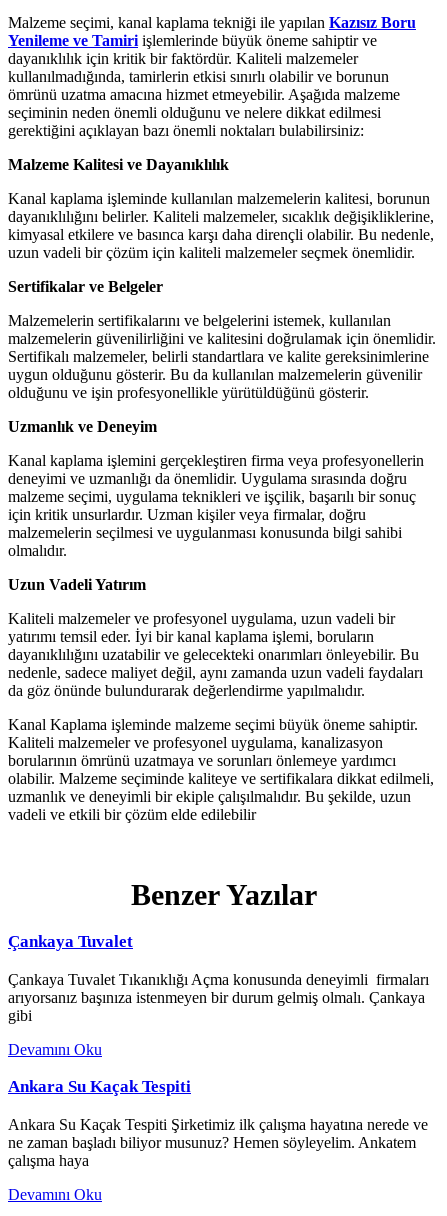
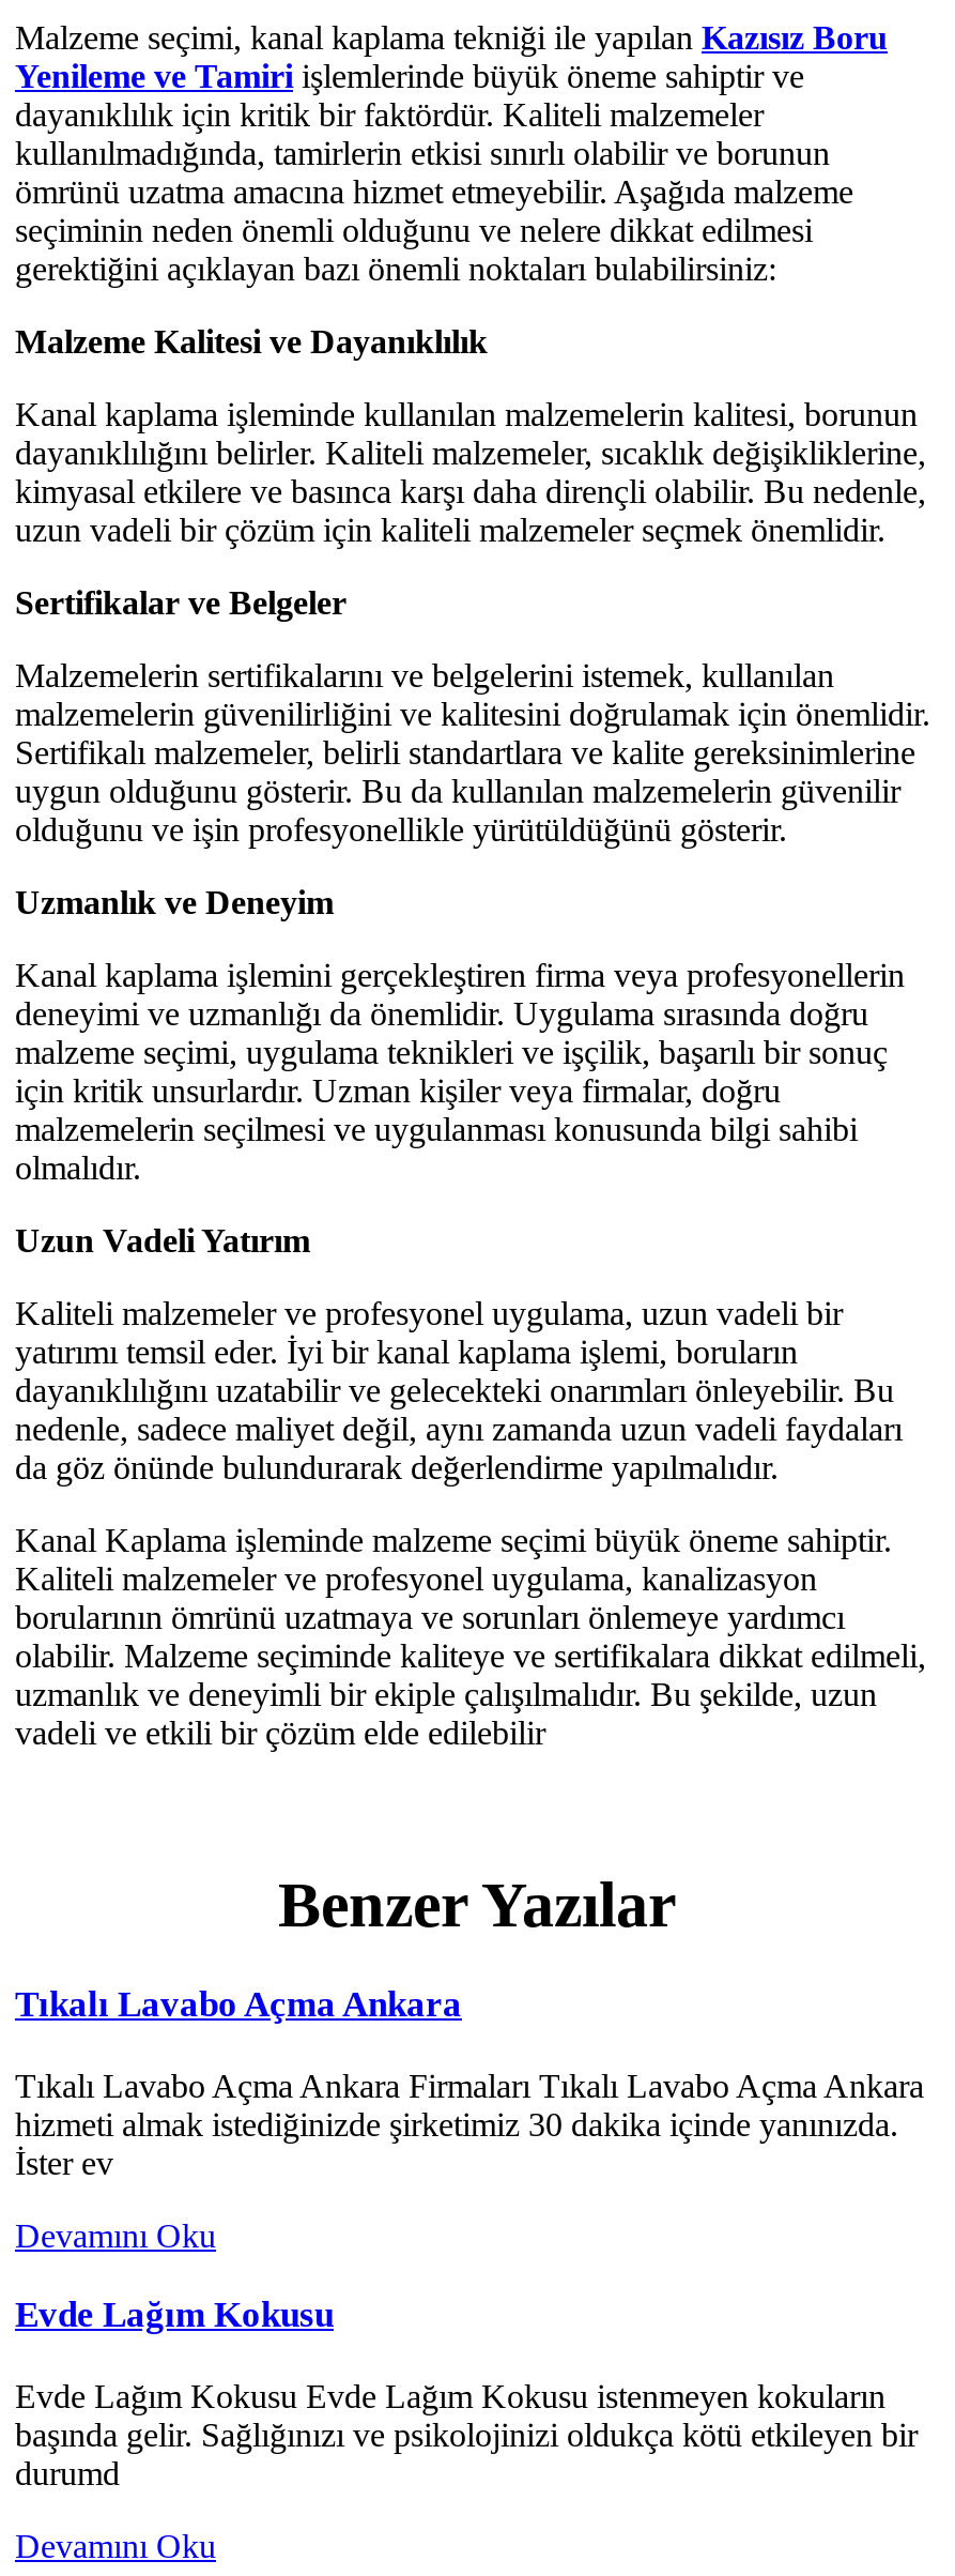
[8,932,133,951] Çankaya Tuvalet -> [15,1984,462,2024] Tıkalı Lavabo Açma Ankara
[8,970,429,1023] Çankaya Tuvalet Tıkanıklığı Açma konusunda deneyimli firmaları | arıyorsanız başınıza istenmeyen bir durum gelmiş olmalı. Çankaya | gibi -> [15,2067,924,2180] Tıkalı Lavabo Açma Ankara Firmaları Tıkalı Lavabo Açma Ankara | hizmeti almak istediğinizde şirketimiz 30 dakika içinde yanınızda. | İster ev
[8,1077,191,1096] Ankara Su Kaçak Tespiti -> [15,2295,334,2336] Evde Lağım Kokusu
[8,1116,428,1169] Ankara Su Kaçak Tespiti Şirketimiz ilk çalışma hayatına nerede ve | ne zaman başladı biliyor musunuz? Hemen söyleyelim. Ankatem | çalışma haya -> [15,2378,918,2491] Evde Lağım Kokusu Evde Lağım Kokusu istenmeyen kokuların | başında gelir. Sağlığınızı ve psikolojinizi oldukça kötü etkileyen bir | durumd

